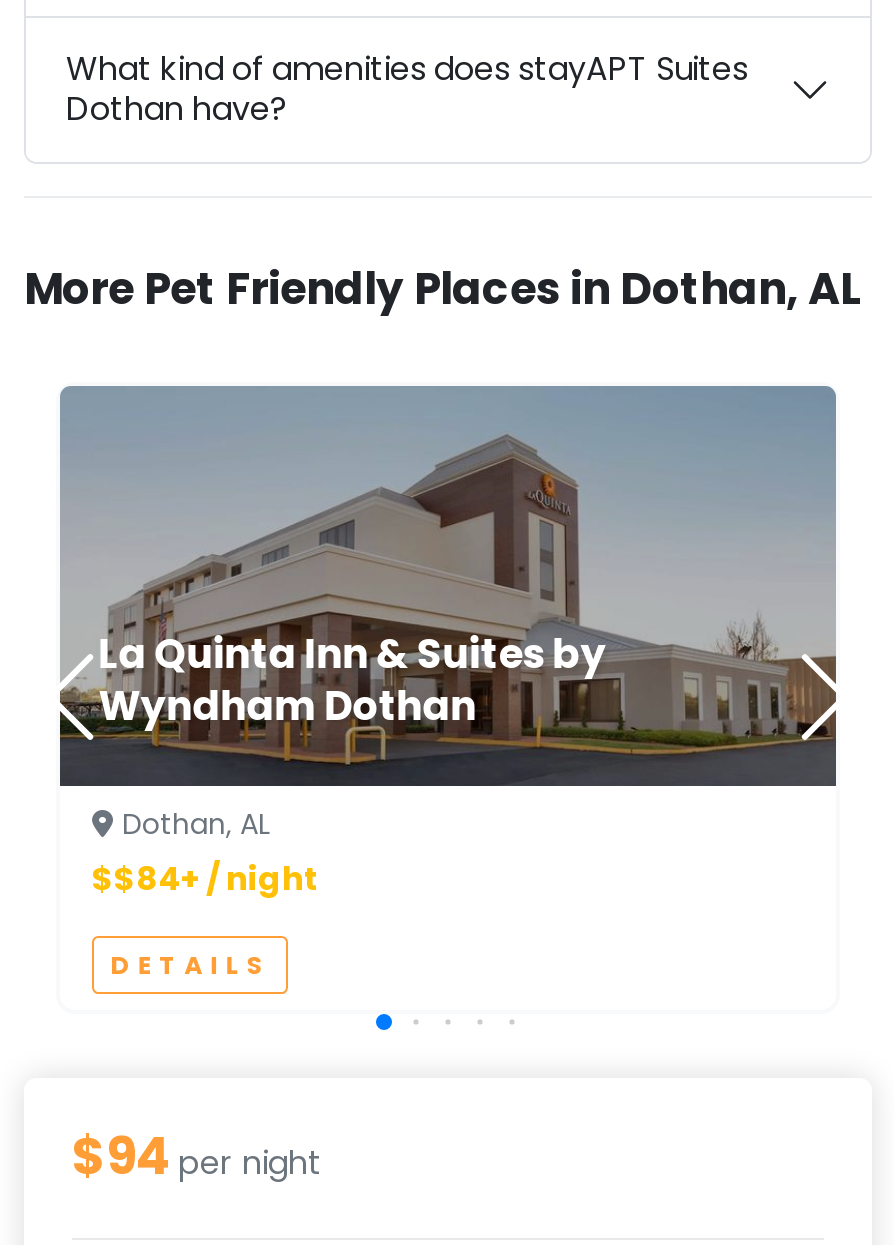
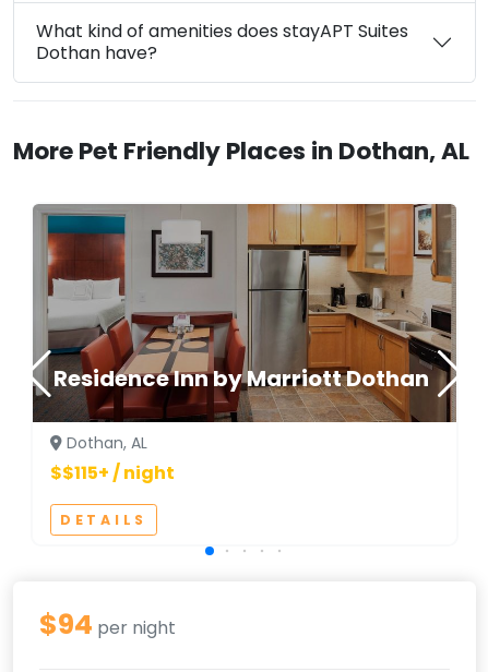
[60,384,836,788] [image] | La Quinta Inn & Suites by | Wyndham Dothan -> [33,203,456,422] [image] | Residence Inn by Marriott Dothan
[92,856,320,902] $$84+ / night -> [50,460,175,485] $$115+ / night

